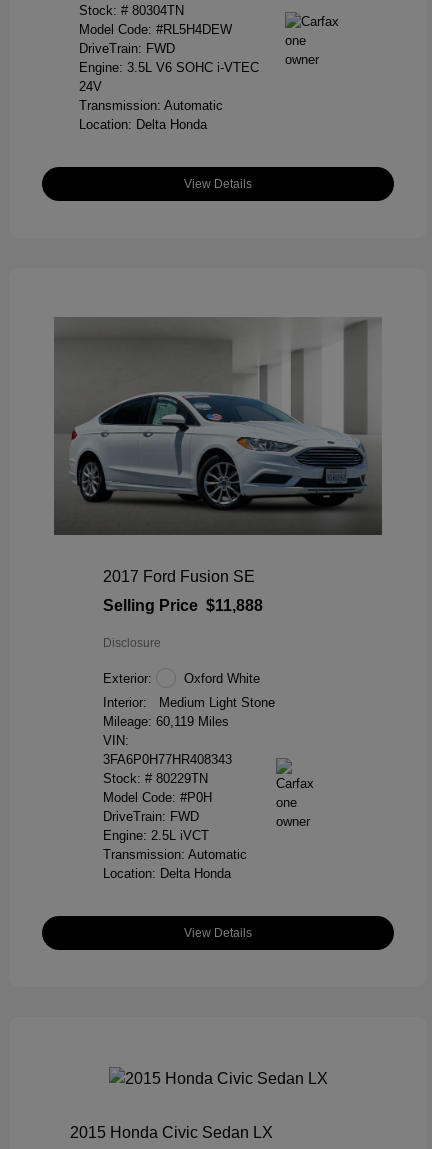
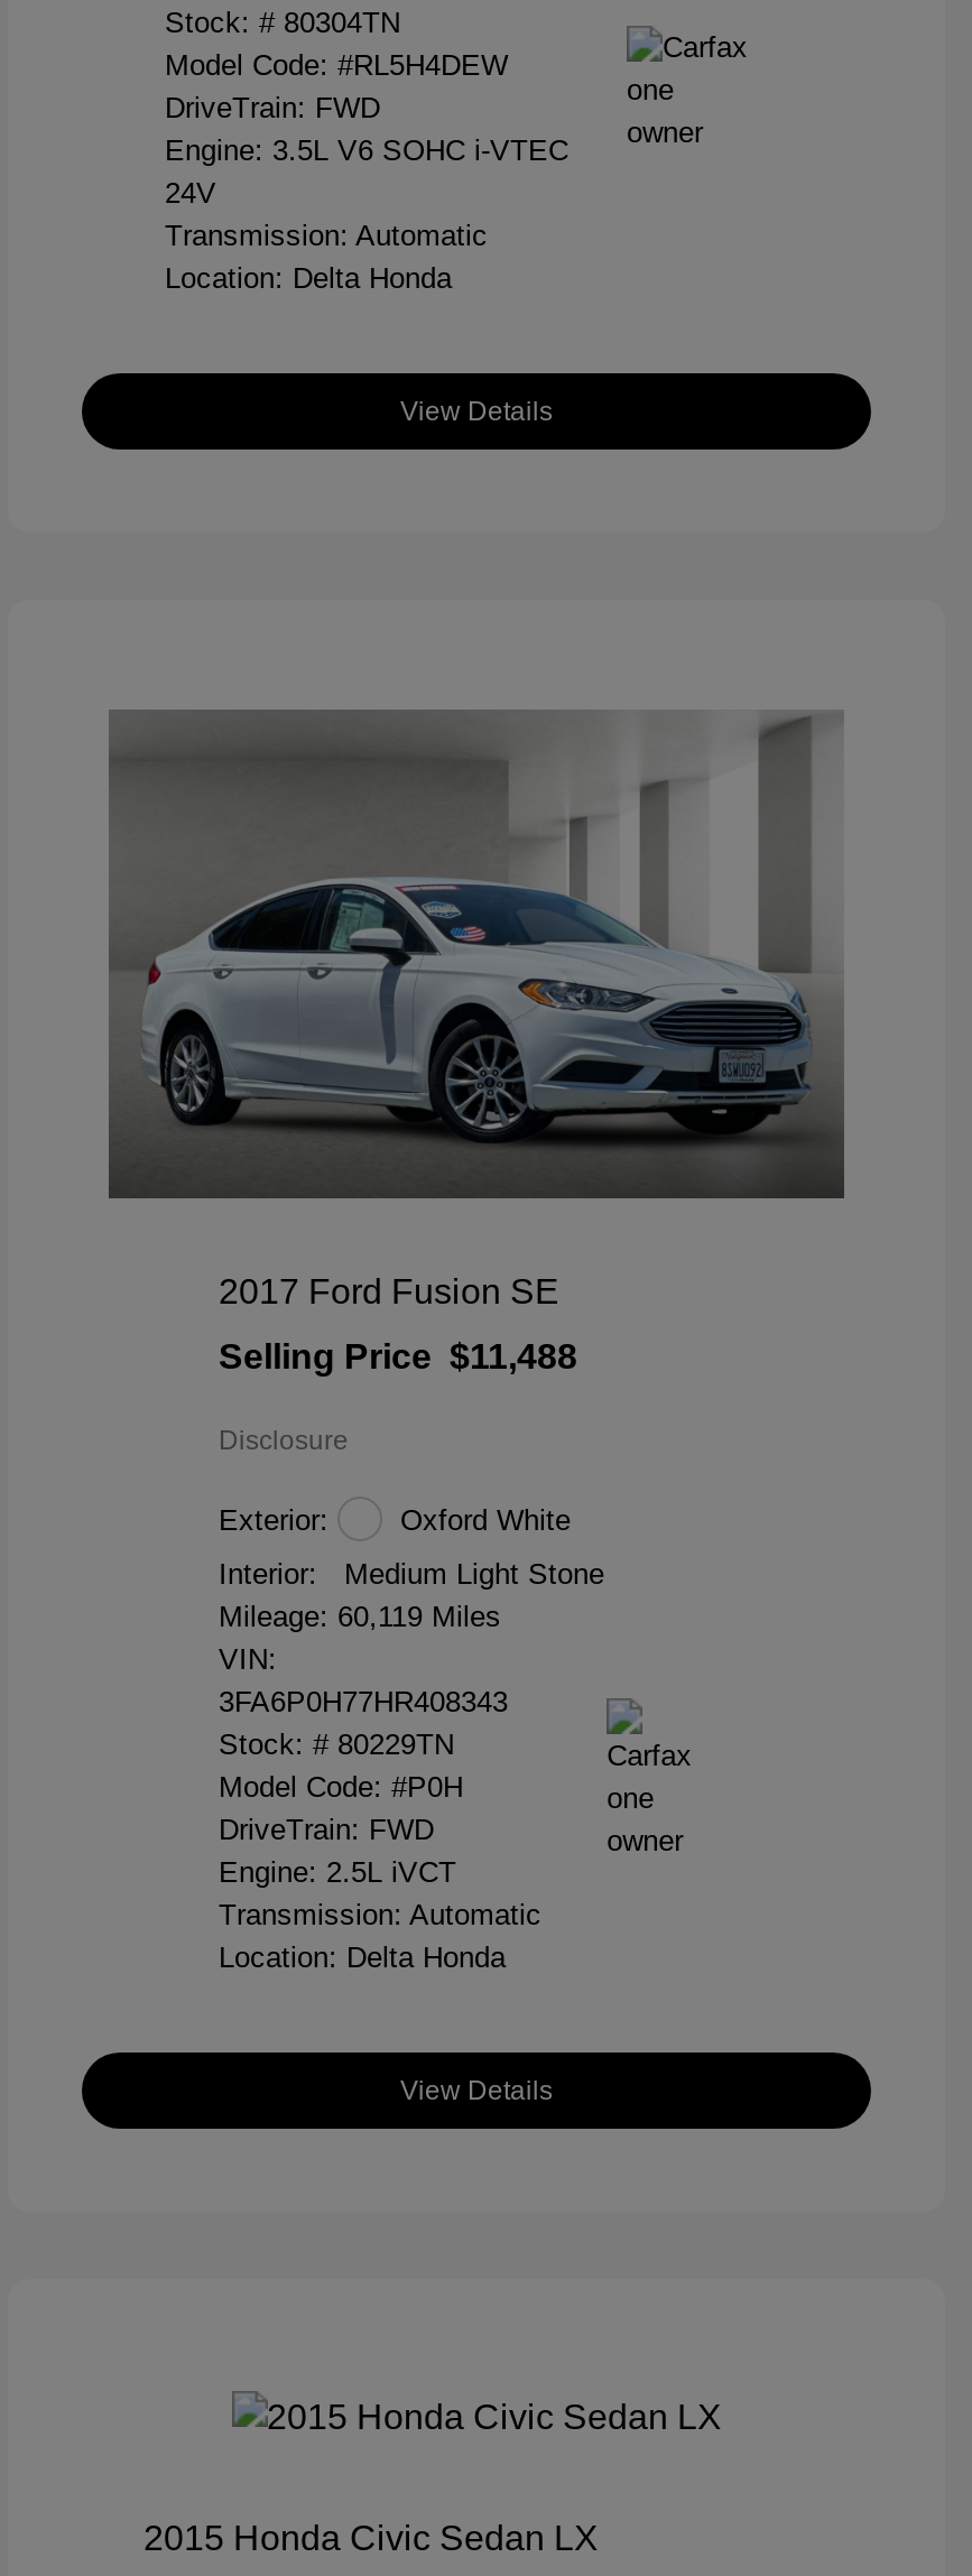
[103,597,263,614] Selling Price $11,888 -> [219,1338,577,1377] Selling Price $11,488

